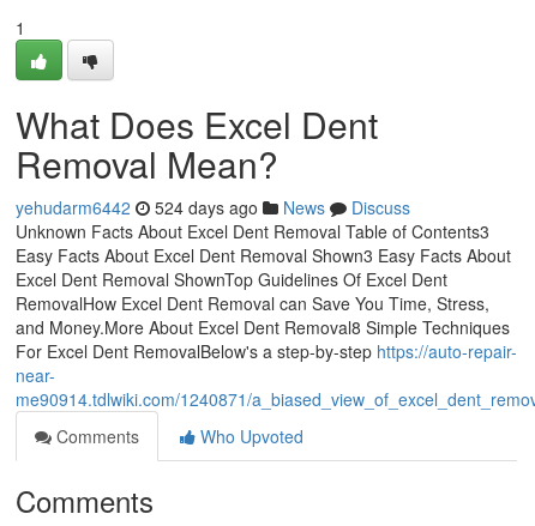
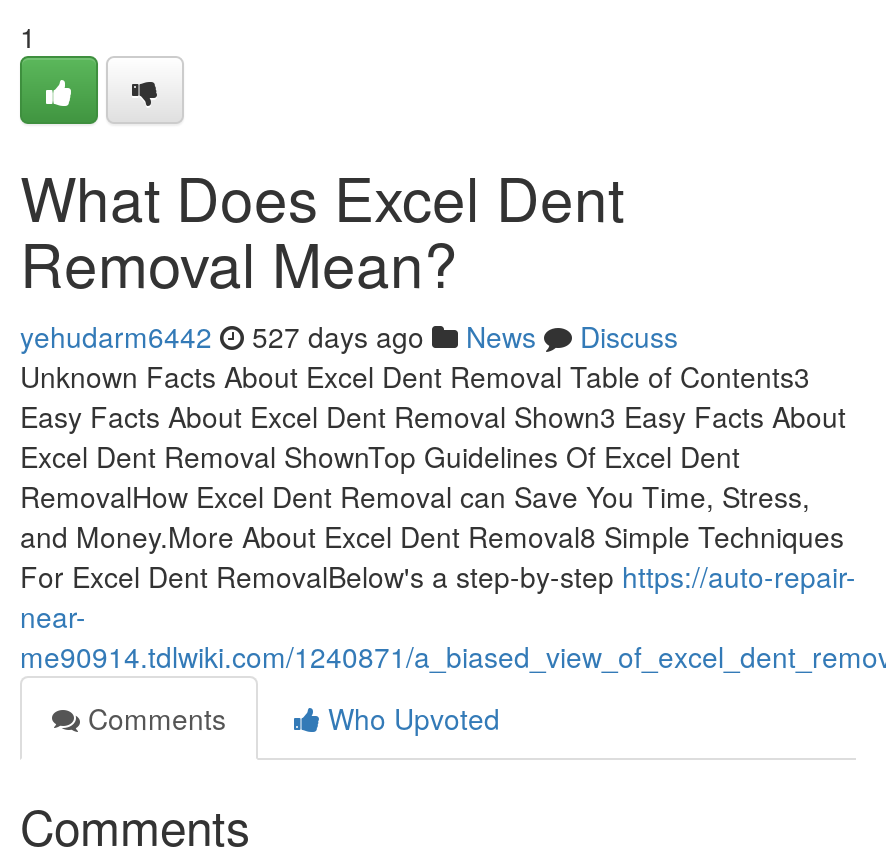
[16,195,410,219] yehudarm6442 524 days ago News Discuss -> [20,316,678,356] yehudarm6442 527 days ago News Discuss

